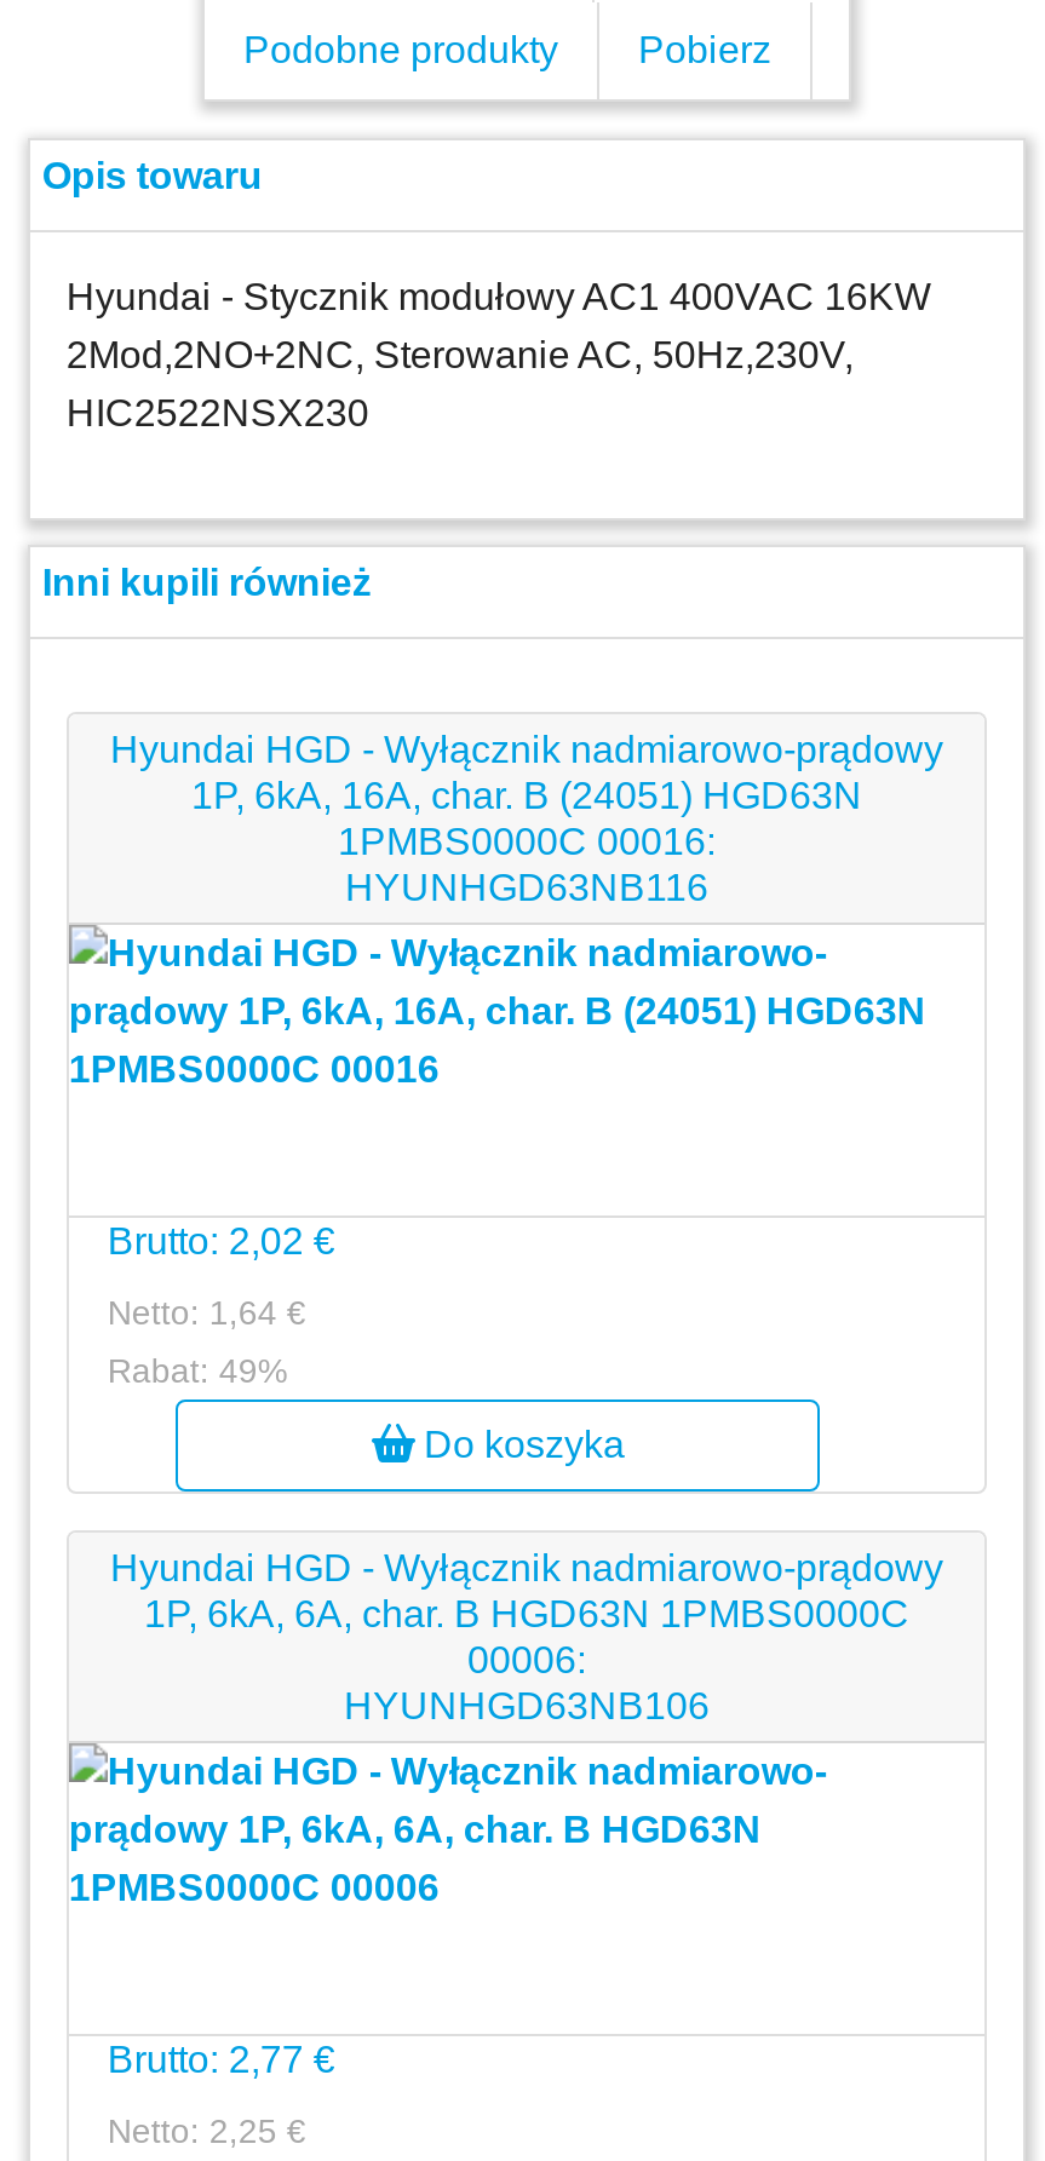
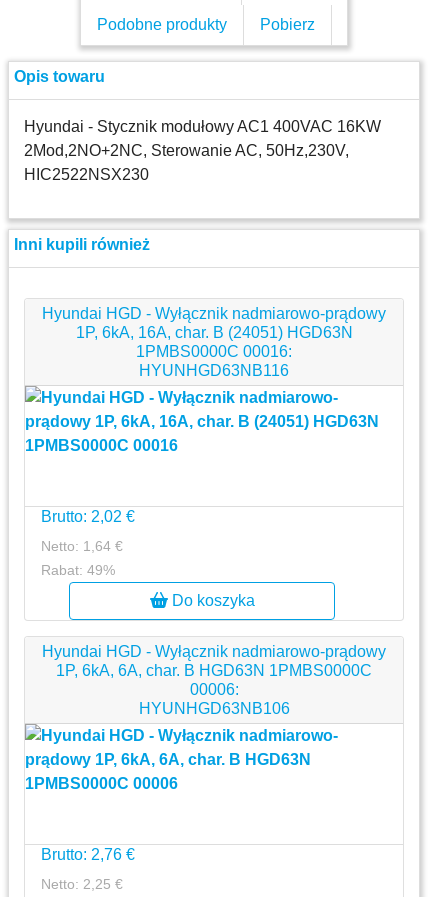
[108,2039,335,2080] Brutto: 2,77 € -> [41,846,135,863] Brutto: 2,76 €

